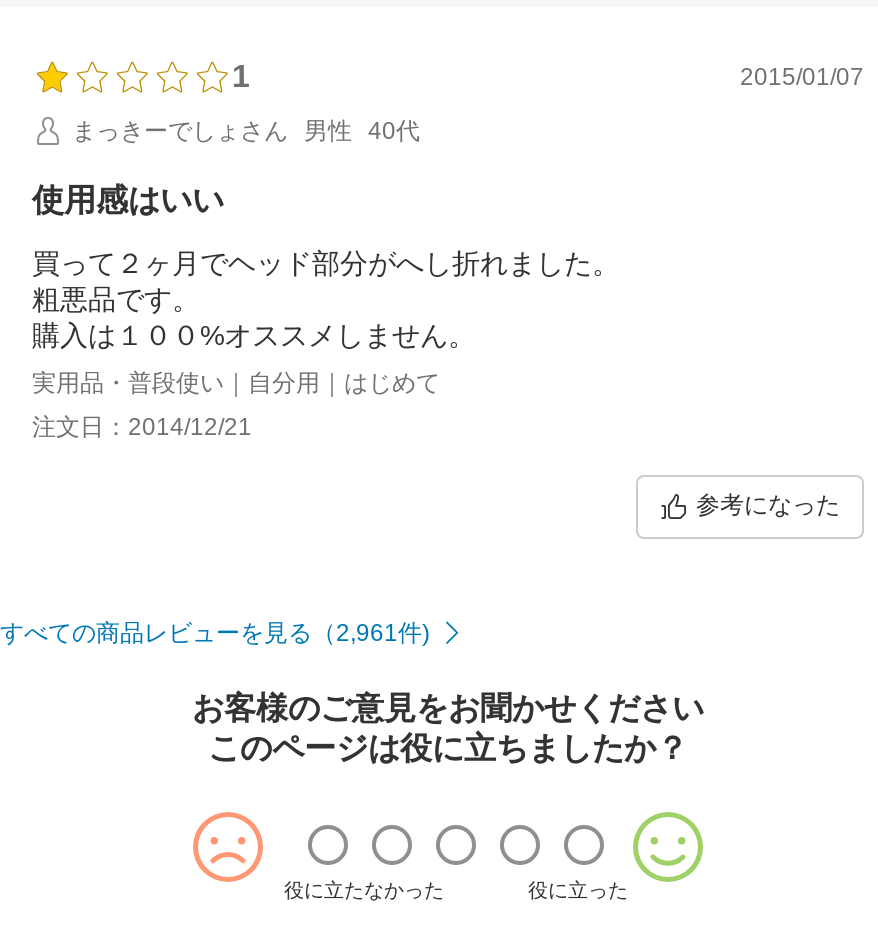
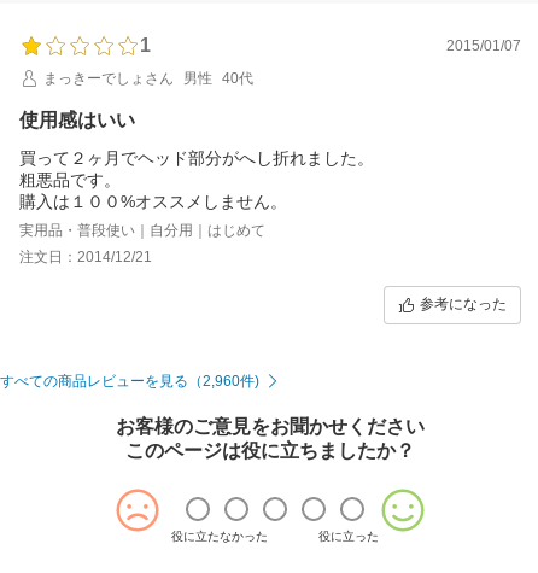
[0,619,430,647] すべての商品レビューを見る（2,961件) -> [0,373,259,389] すべての商品レビューを見る（2,960件)

